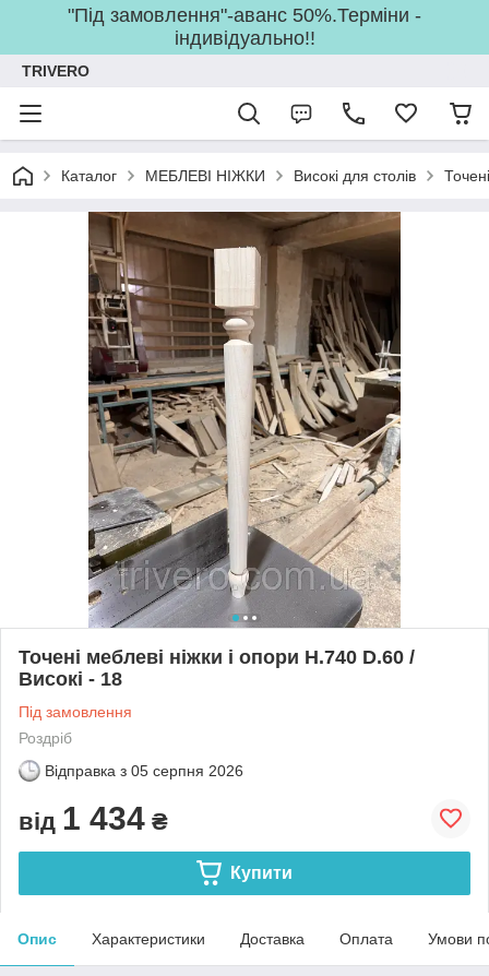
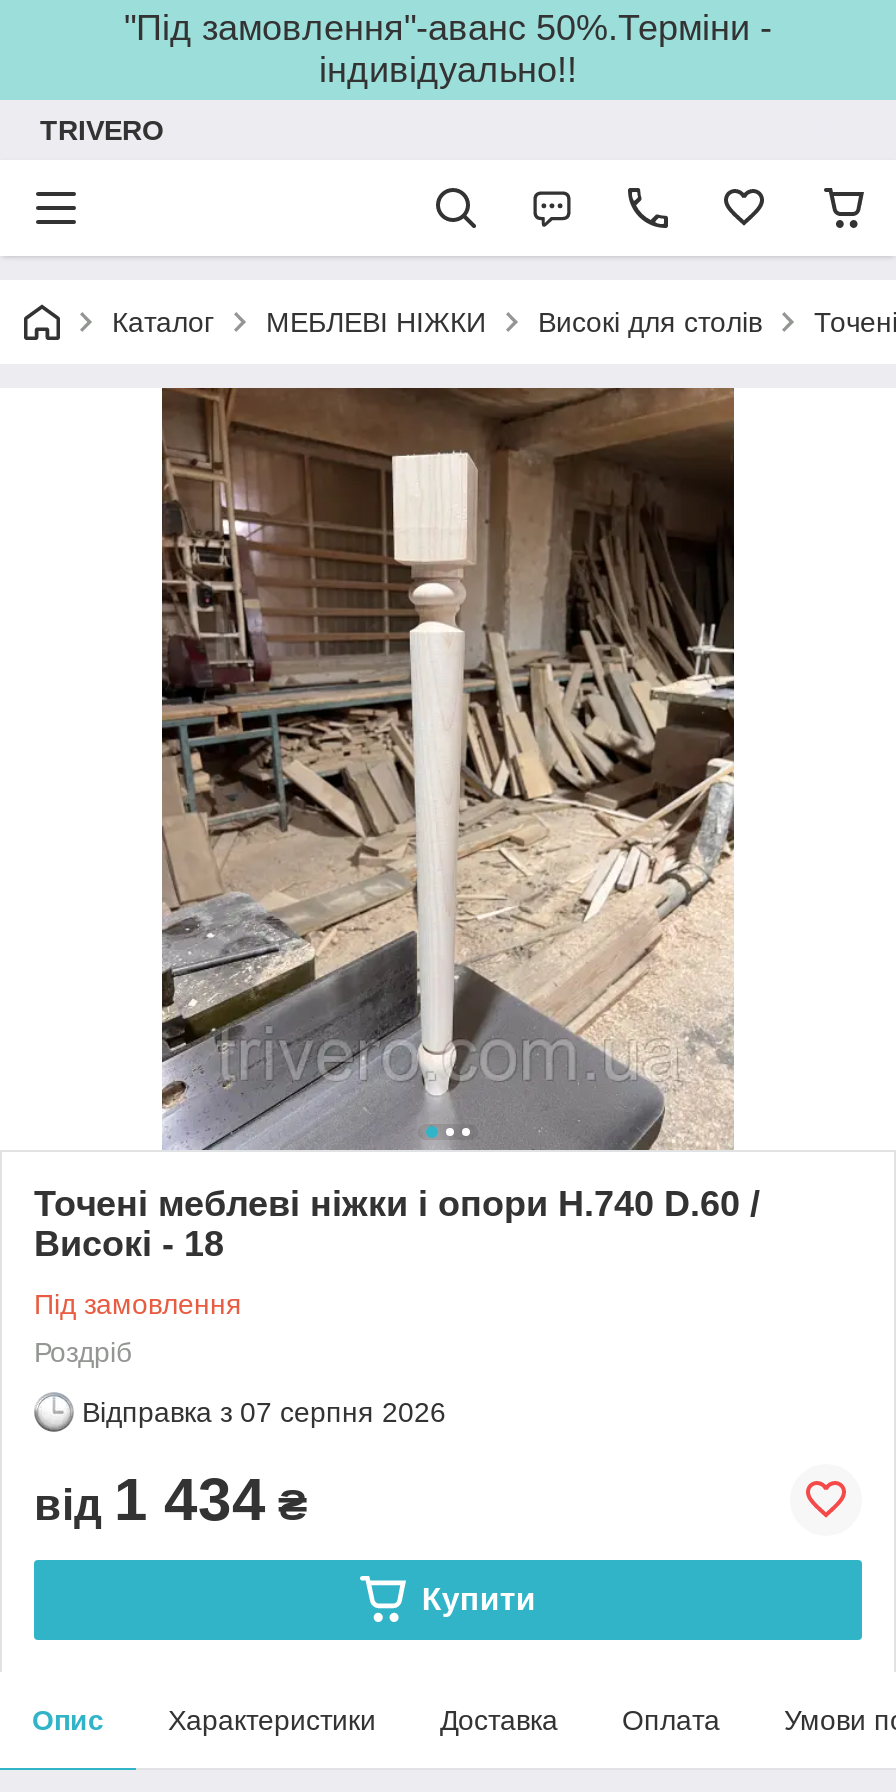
[45,762,243,779] Відправка з 05 серпня 2026 -> [82,1396,446,1428] Відправка з 07 серпня 2026

